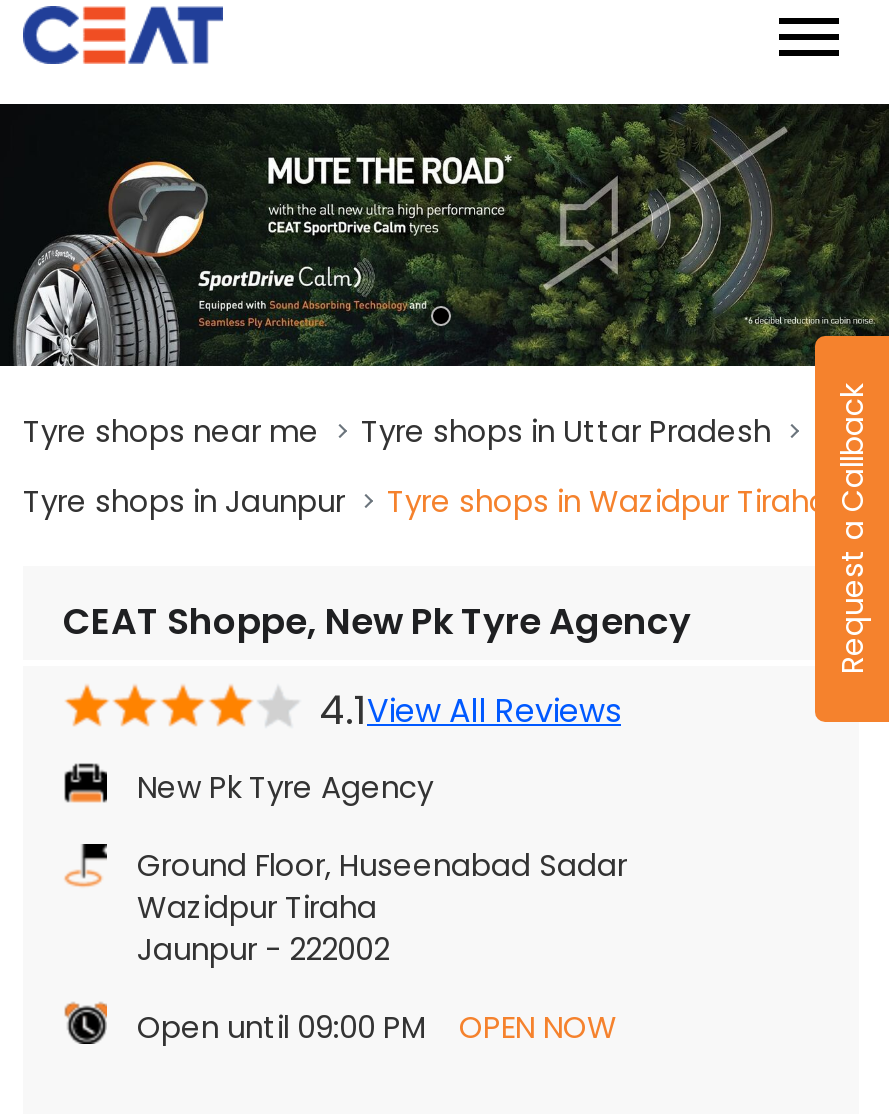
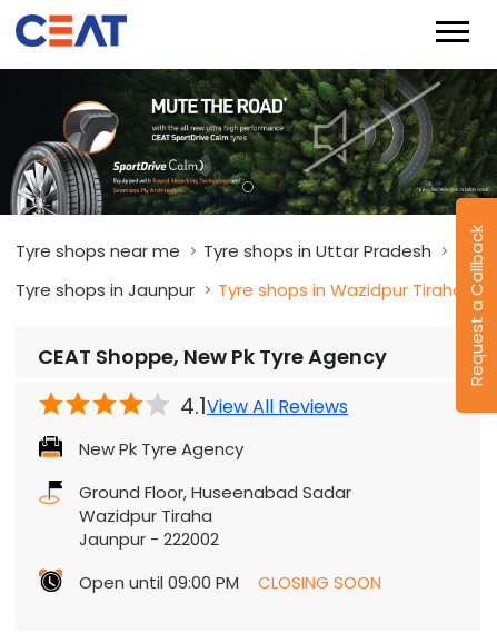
[459,1023,617,1065] OPEN NOW -> [258,580,381,603] CLOSING SOON

